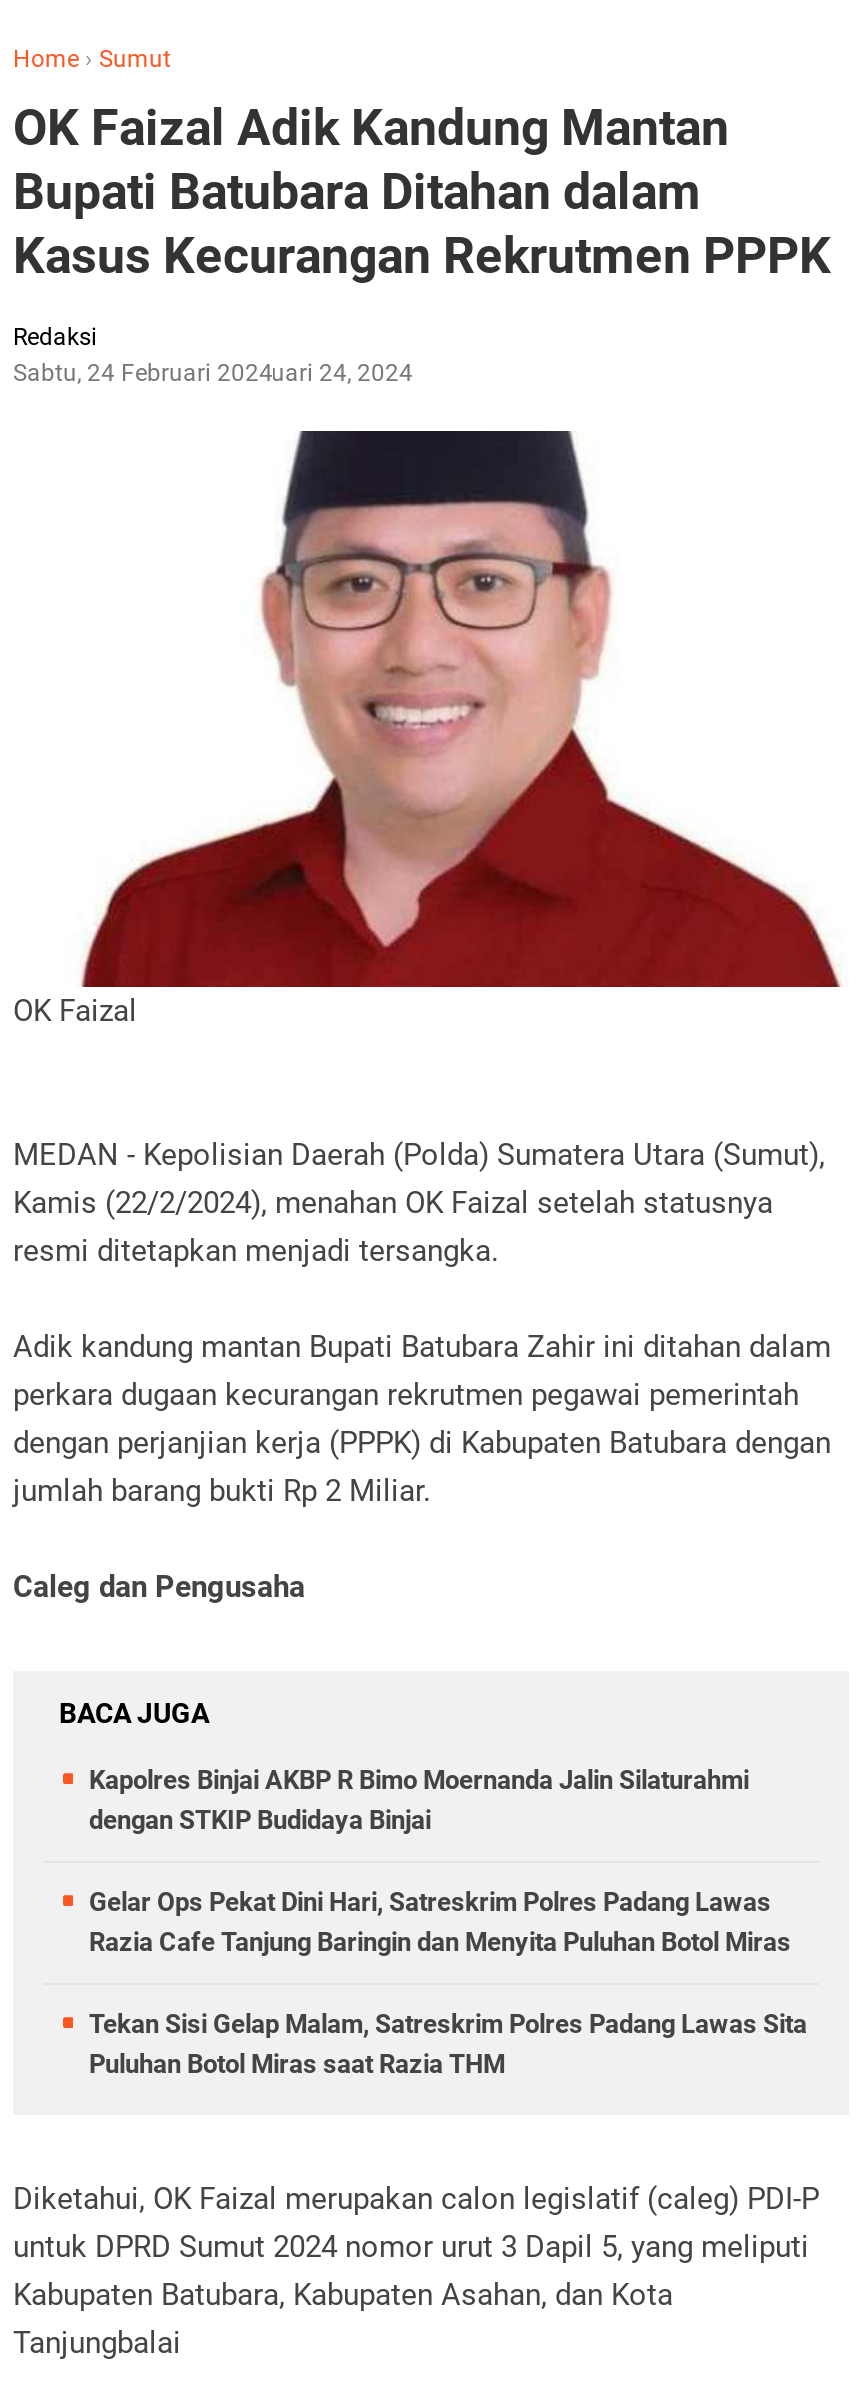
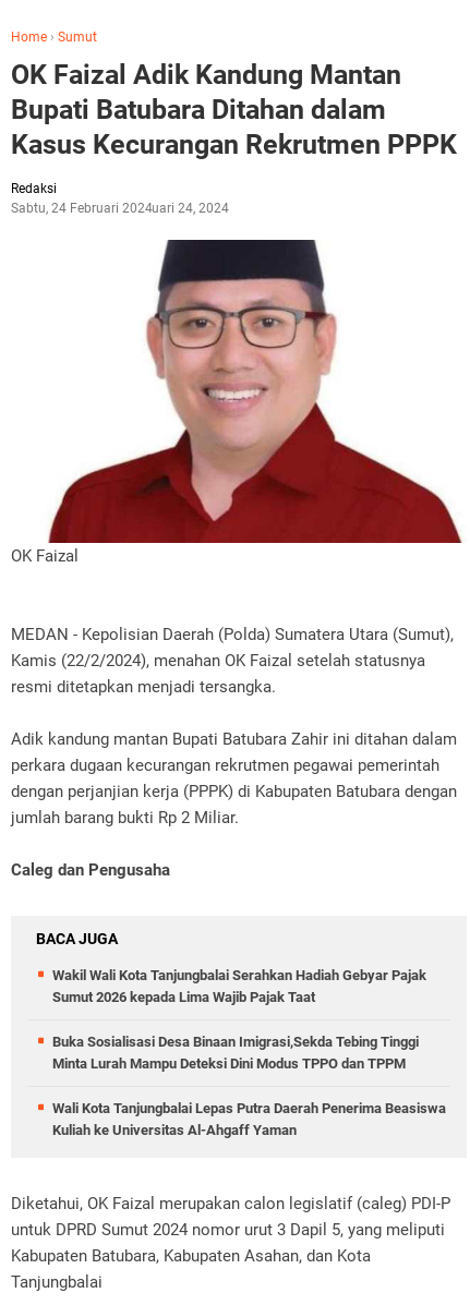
[89,1765,749,1835] Kapolres Binjai AKBP R Bimo Moernanda Jalin Silaturahmi | dengan STKIP Budidaya Binjai -> [52,967,426,1005] Wakil Wali Kota Tanjungbalai Serahkan Hadiah Gebyar Pajak | Sumut 2026 kepada Lima Wajib Pajak Taat
[89,1887,791,1957] Gelar Ops Pekat Dini Hari, Satreskrim Polres Padang Lawas | Razia Cafe Tanjung Baringin dan Menyita Puluhan Botol Miras -> [52,1034,419,1072] Buka Sosialisasi Desa Binaan Imigrasi,Sekda Tebing Tinggi | Minta Lurah Mampu Deteksi Dini Modus TPPO dan TPPM
[89,2009,807,2079] Tekan Sisi Gelap Malam, Satreskrim Polres Padang Lawas Sita | Puluhan Botol Miras saat Razia THM -> [52,1100,446,1138] Wali Kota Tanjungbalai Lepas Putra Daerah Penerima Beasiswa | Kuliah ke Universitas Al-Ahgaff Yaman

